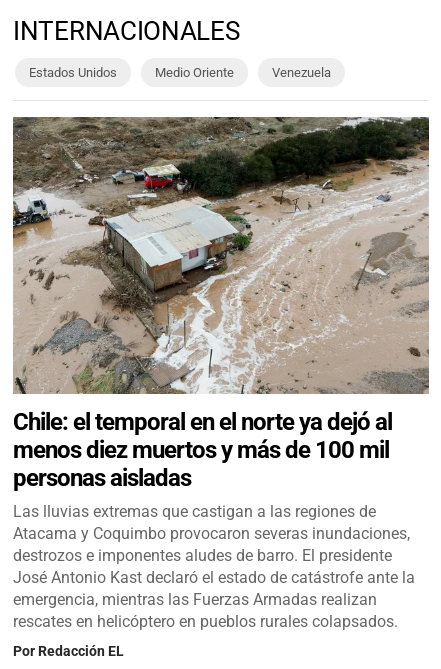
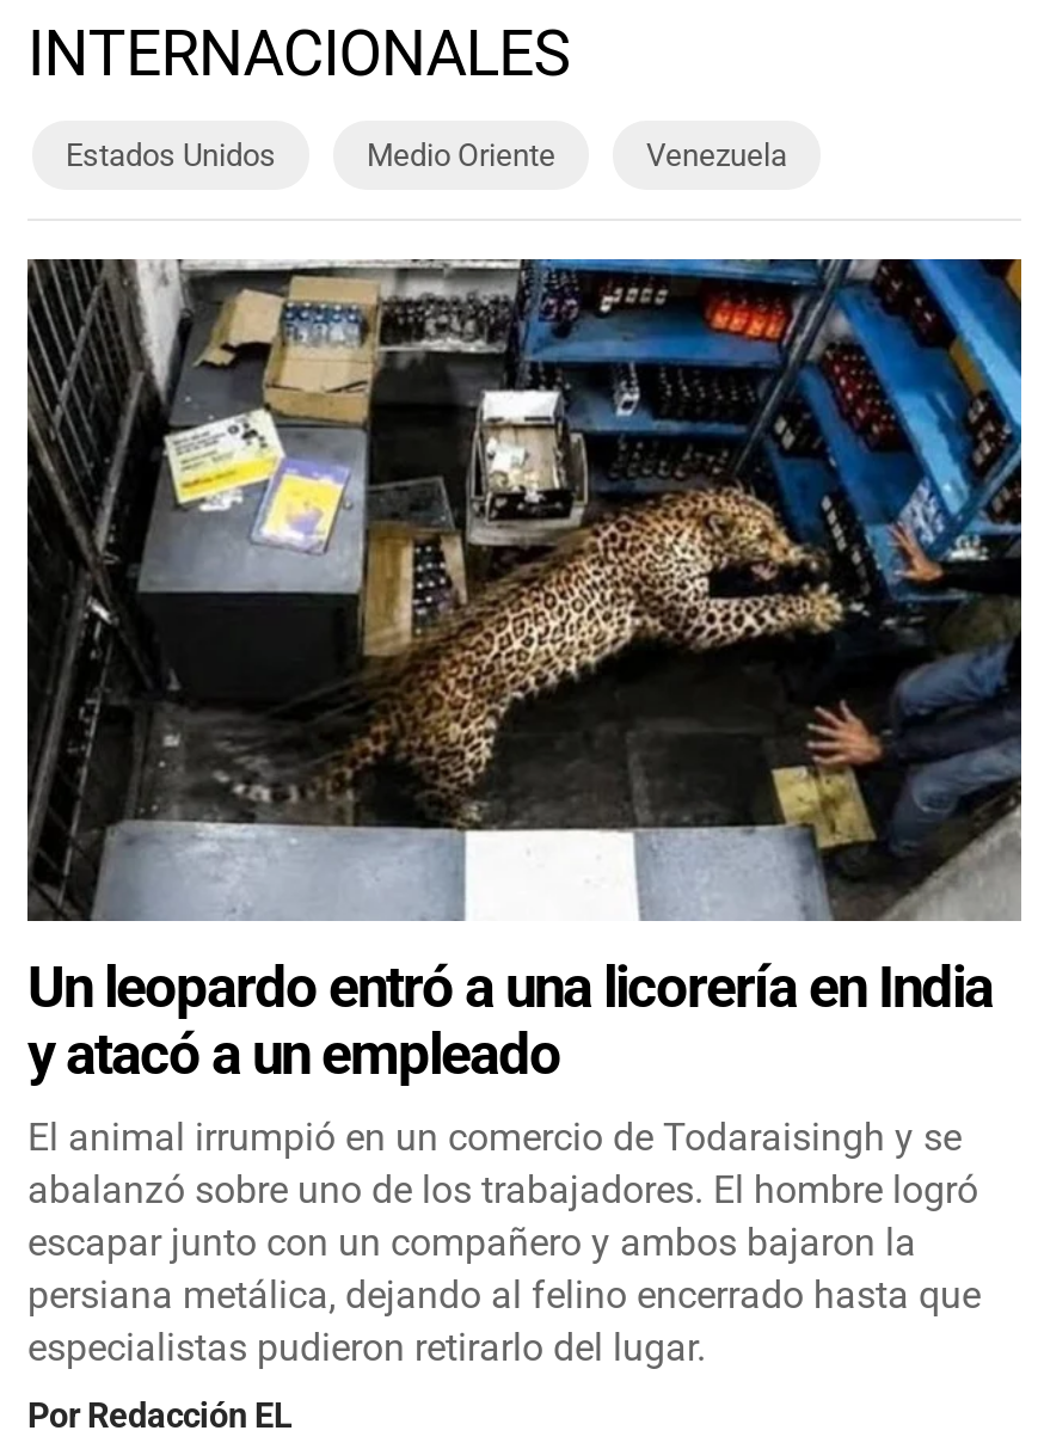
[12,116,430,631] [image] | Chile: el temporal en el norte ya dejó al | menos diez muertos y más de 100 mil | personas aisladas | Las lluvias extremas que castigan a las regiones de | Atacama y Coquimbo provocaron severas inundaciones, | destrozos e imponentes aludes de barro. El presidente | José Antonio Kast declaró el estado de catástrofe ante la | emergencia, mientras las Fuerzas Armadas realizan | rescates en helicóptero en pueblos rurales colapsados. -> [25,257,1024,1369] [image] | Un leopardo entró a una licorería en India | y atacó a un empleado | El animal irrumpió en un comercio de Todaraisingh y se | abalanzó sobre uno de los trabajadores. El hombre logró | escapar junto con un compañero y ambos bajaron la | persiana metálica, dejando al felino encerrado hasta que | especialistas pudieron retirarlo del lugar.

